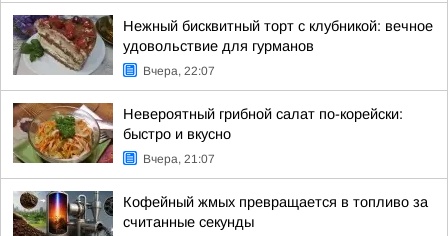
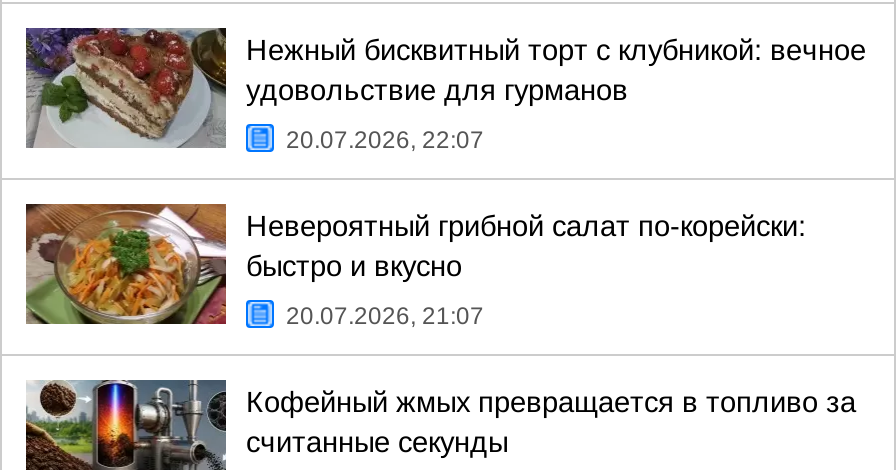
[143,64,215,78] Вчера, 22:07 -> [286,126,484,154] 20.07.2026, 22:07
[143,152,215,166] Вчера, 21:07 -> [286,302,484,330] 20.07.2026, 21:07

